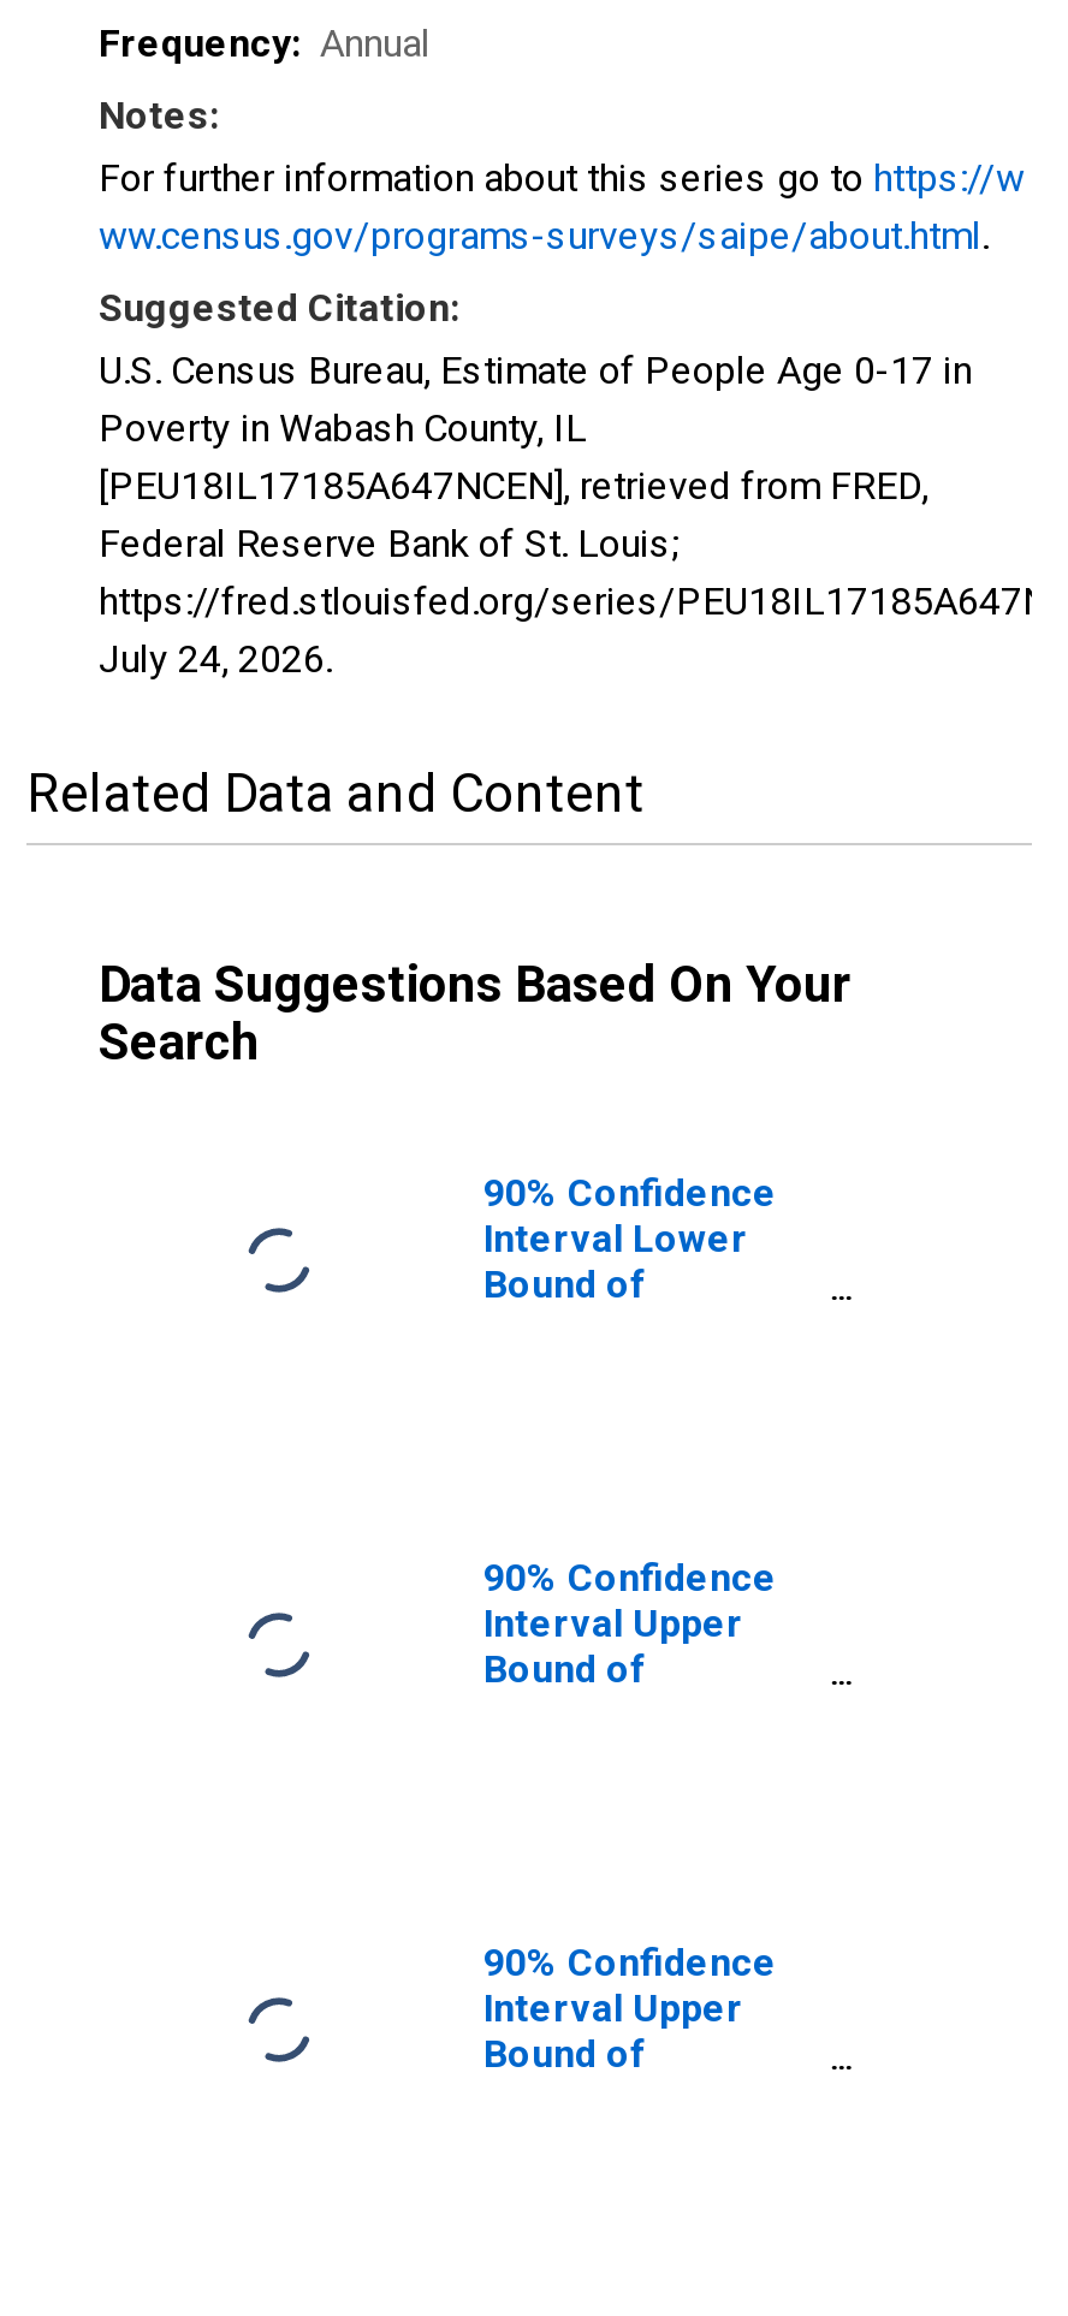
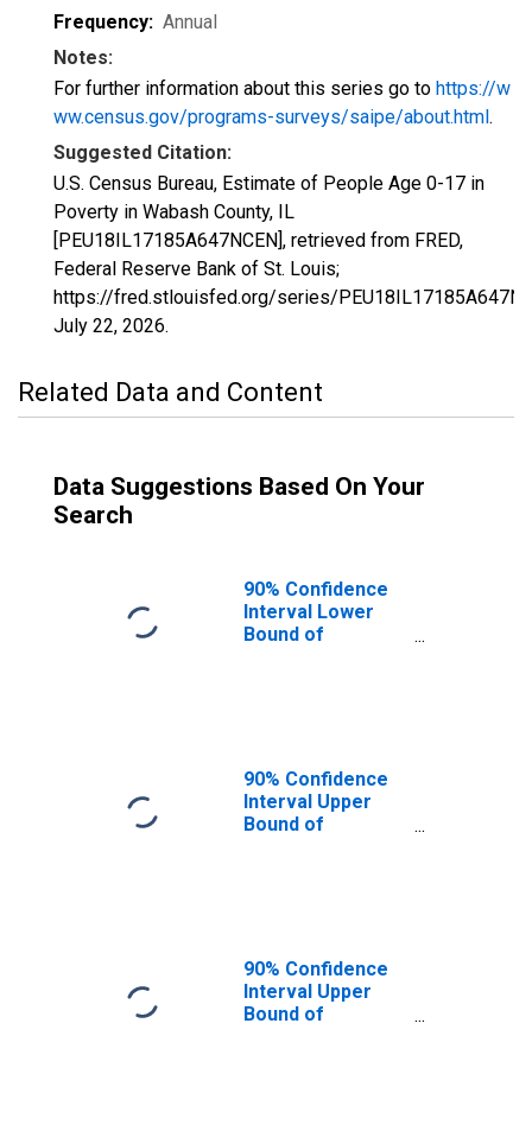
[99,636,332,682] July 24, 2026. -> [53,314,169,337] July 22, 2026.

